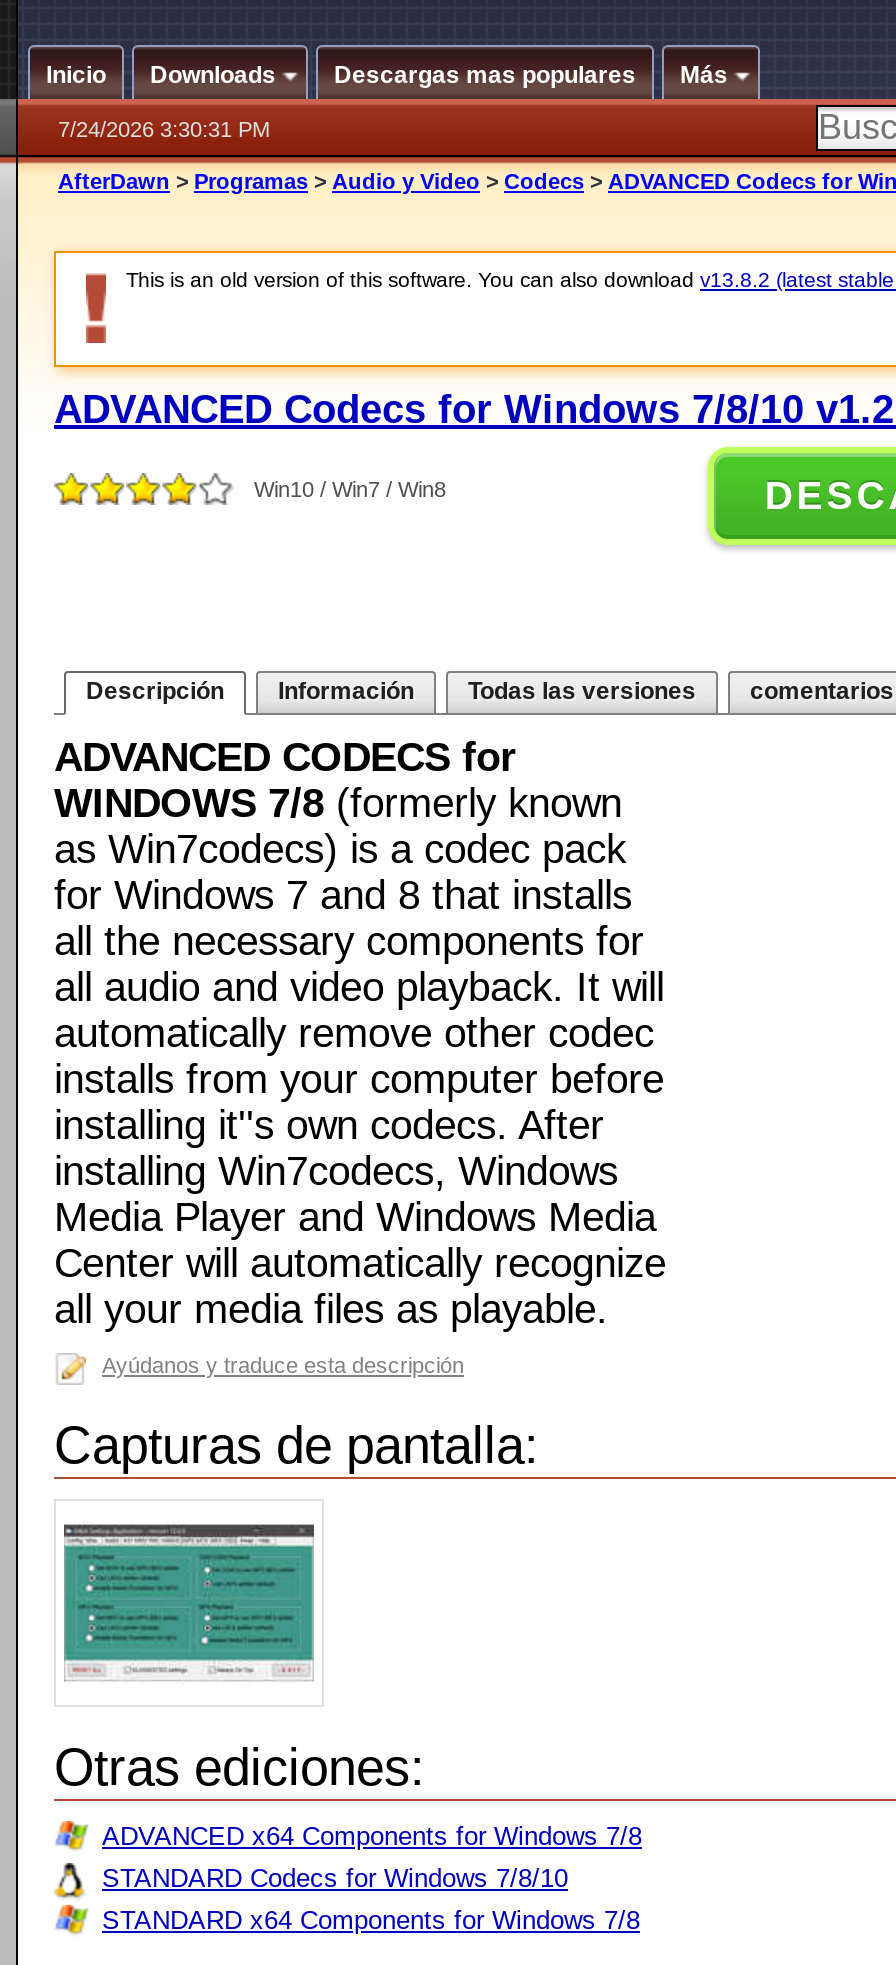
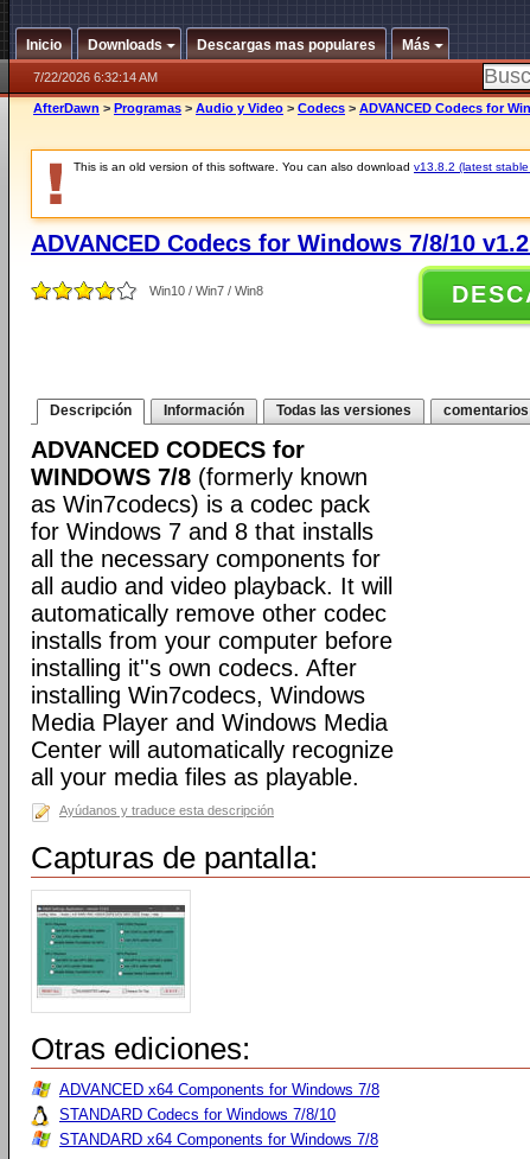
[58,117,270,141] 7/24/2026 3:30:31 PM -> [33,70,158,84] 7/22/2026 6:32:14 AM

